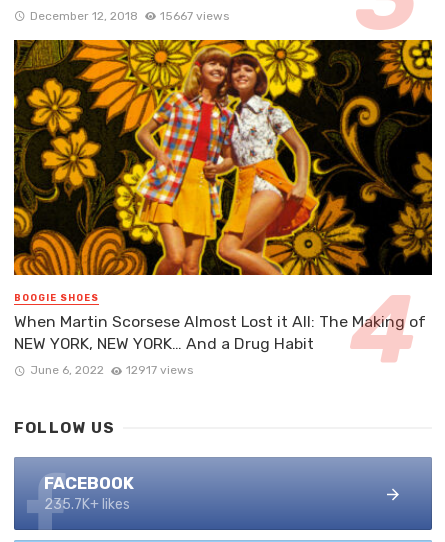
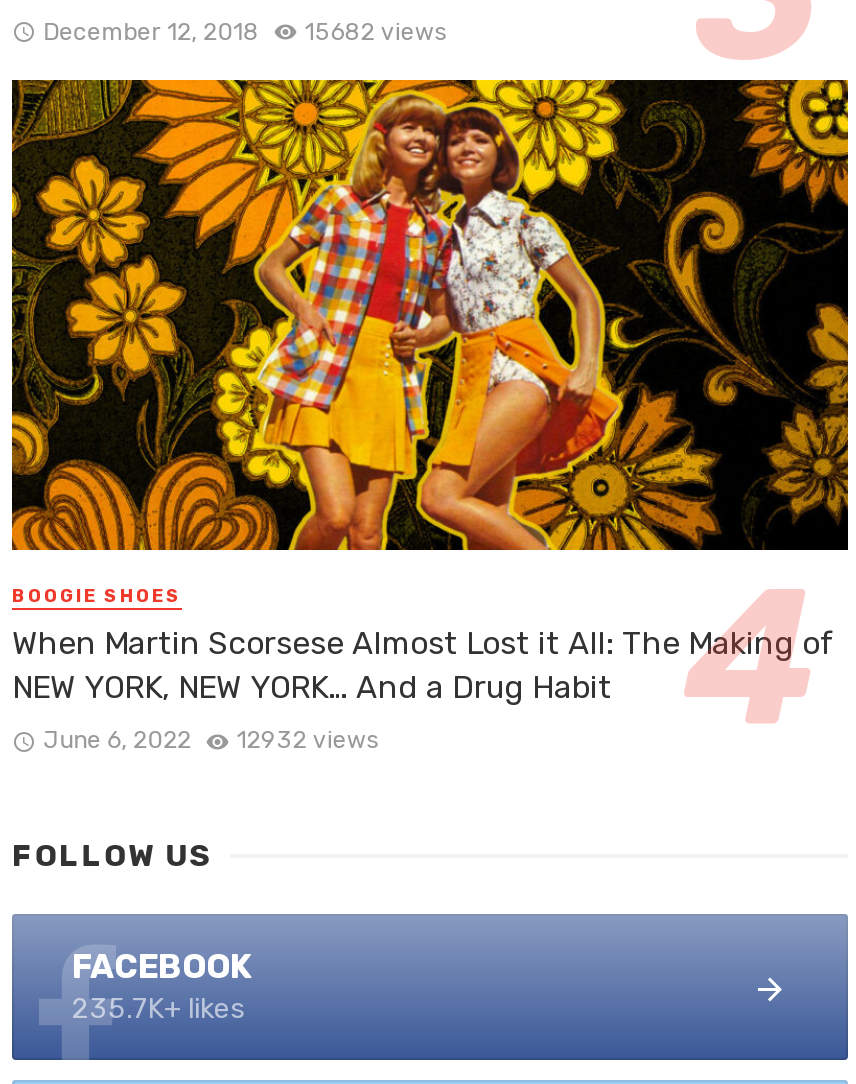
[30,8,229,22] December 12, 2018 15667 views -> [43,17,447,45] December 12, 2018 15682 views
[30,363,193,377] June 6, 2022 12917 views -> [43,726,379,754] June 6, 2022 12932 views

